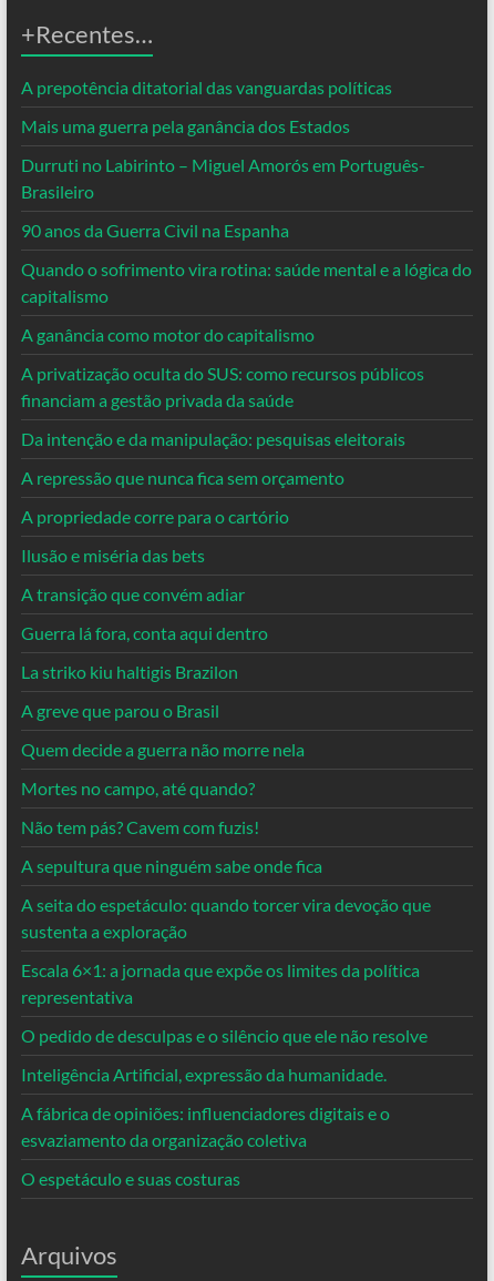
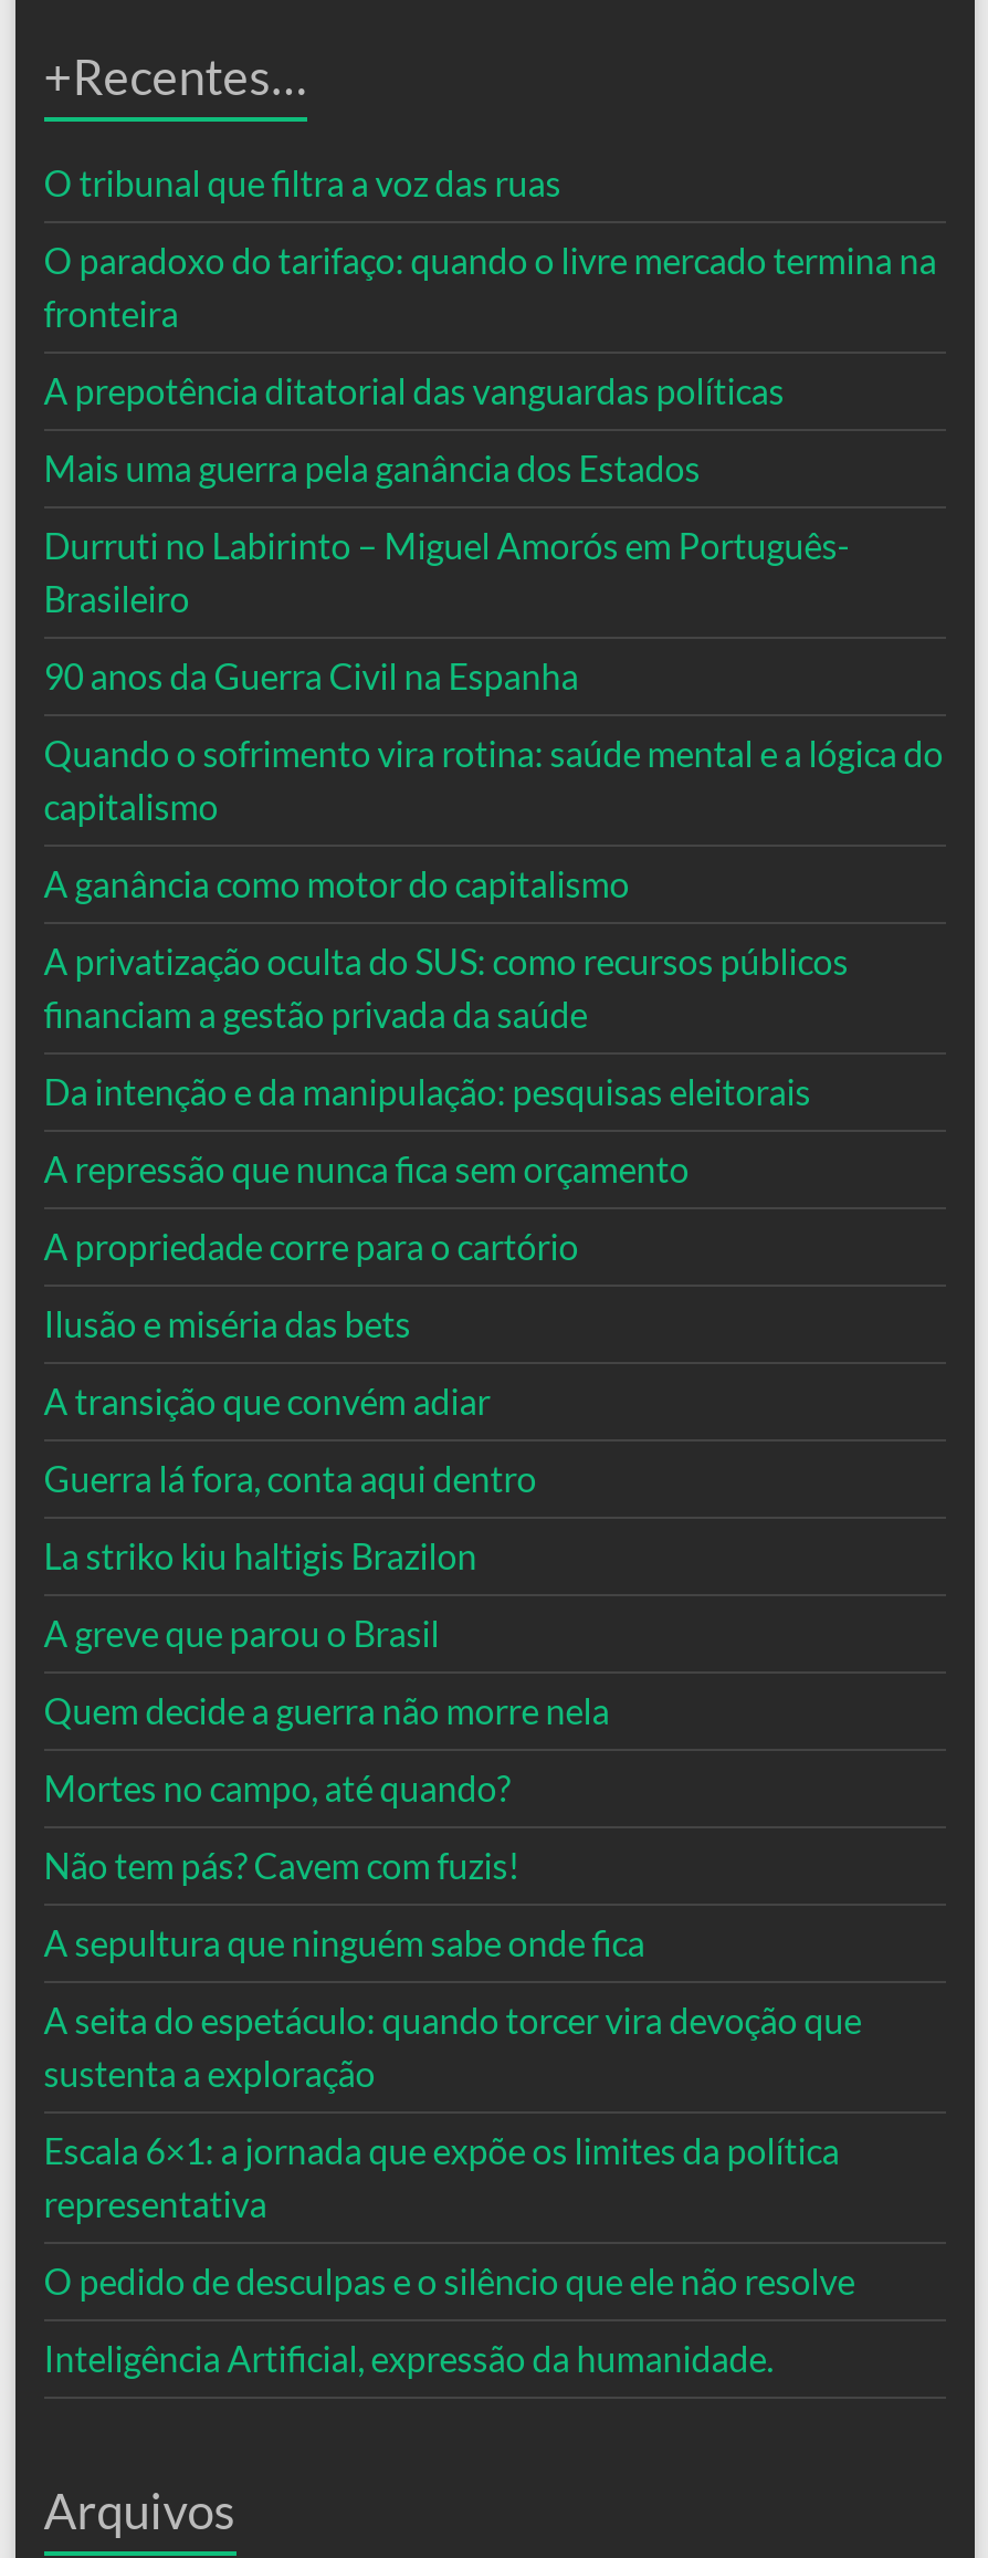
none -> [44,162,937,335] O tribunal que filtra a voz das ruas | O paradoxo do tarifaço: quando o livre mercado termina na | fronteira
moved [21,77,472,1085] -> [44,370,943,2380]: A prepotência ditatorial das vanguardas políticas | Mais uma guerra pela ganância dos Estados | Durruti no Labirinto – Miguel Amorós em Português- | ... | O pedido de desculpas e o silêncio que ele não resolve | Inteligência Artificial, expressão da humanidade.
[21,1103,390,1189] A fábrica de opiniões: influenciadores digitais e o | esvaziamento da organização coletiva | O espetáculo e suas costuras -> none

